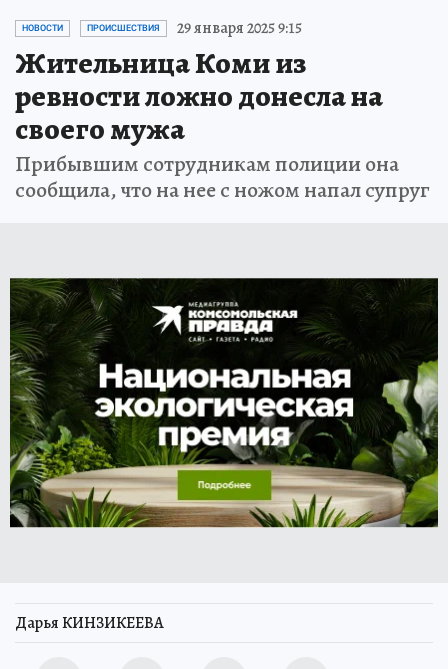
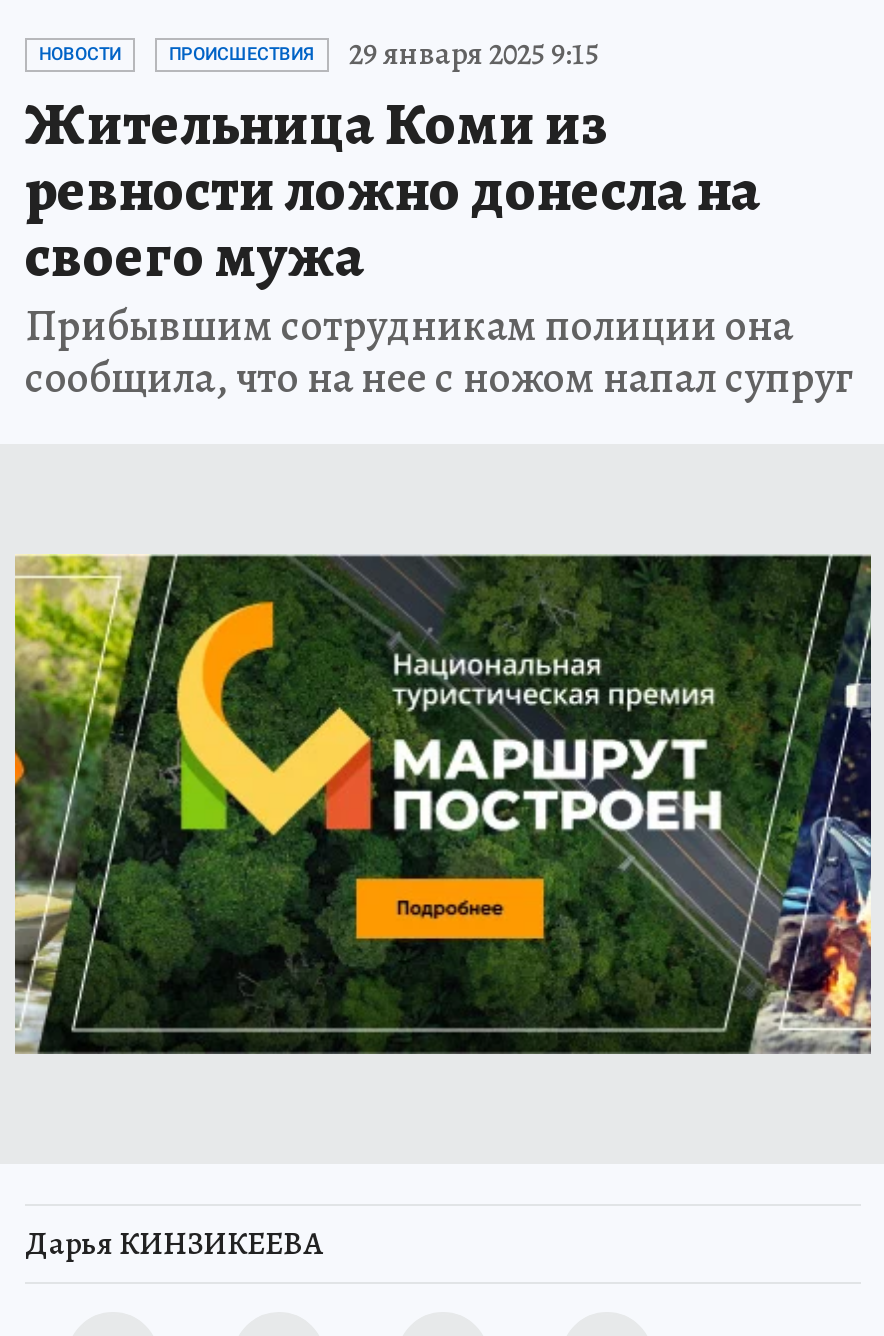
[9,277,439,528] [image] -> [13,554,873,1056] [image]

